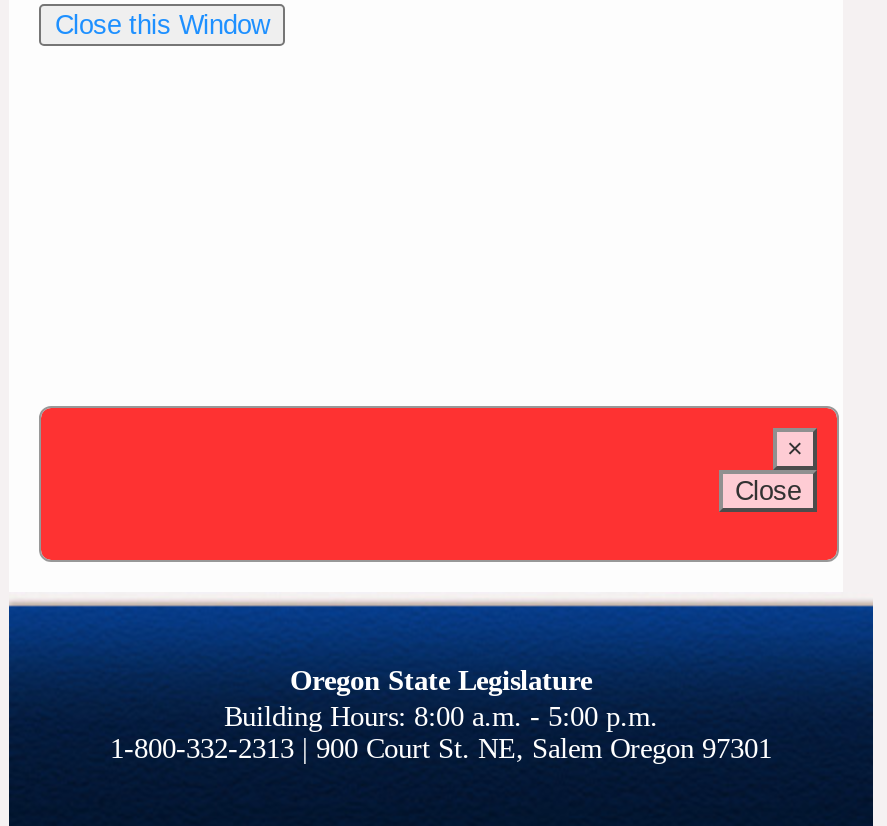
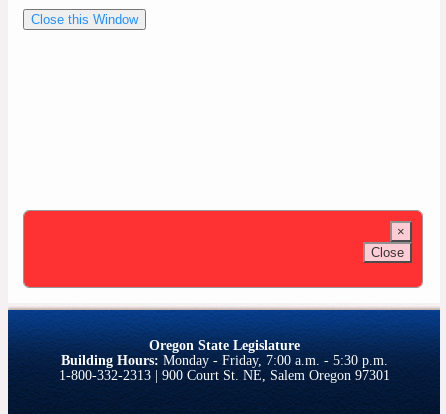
none -> [60,352,387,368] Building Hours: Monday - Friday, 7:00 a.m. - 5:30 p.m.

